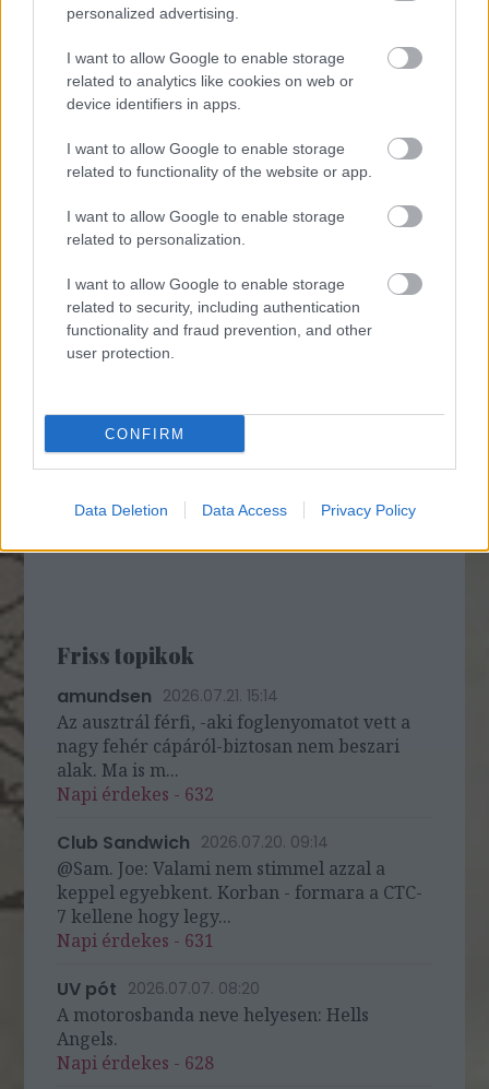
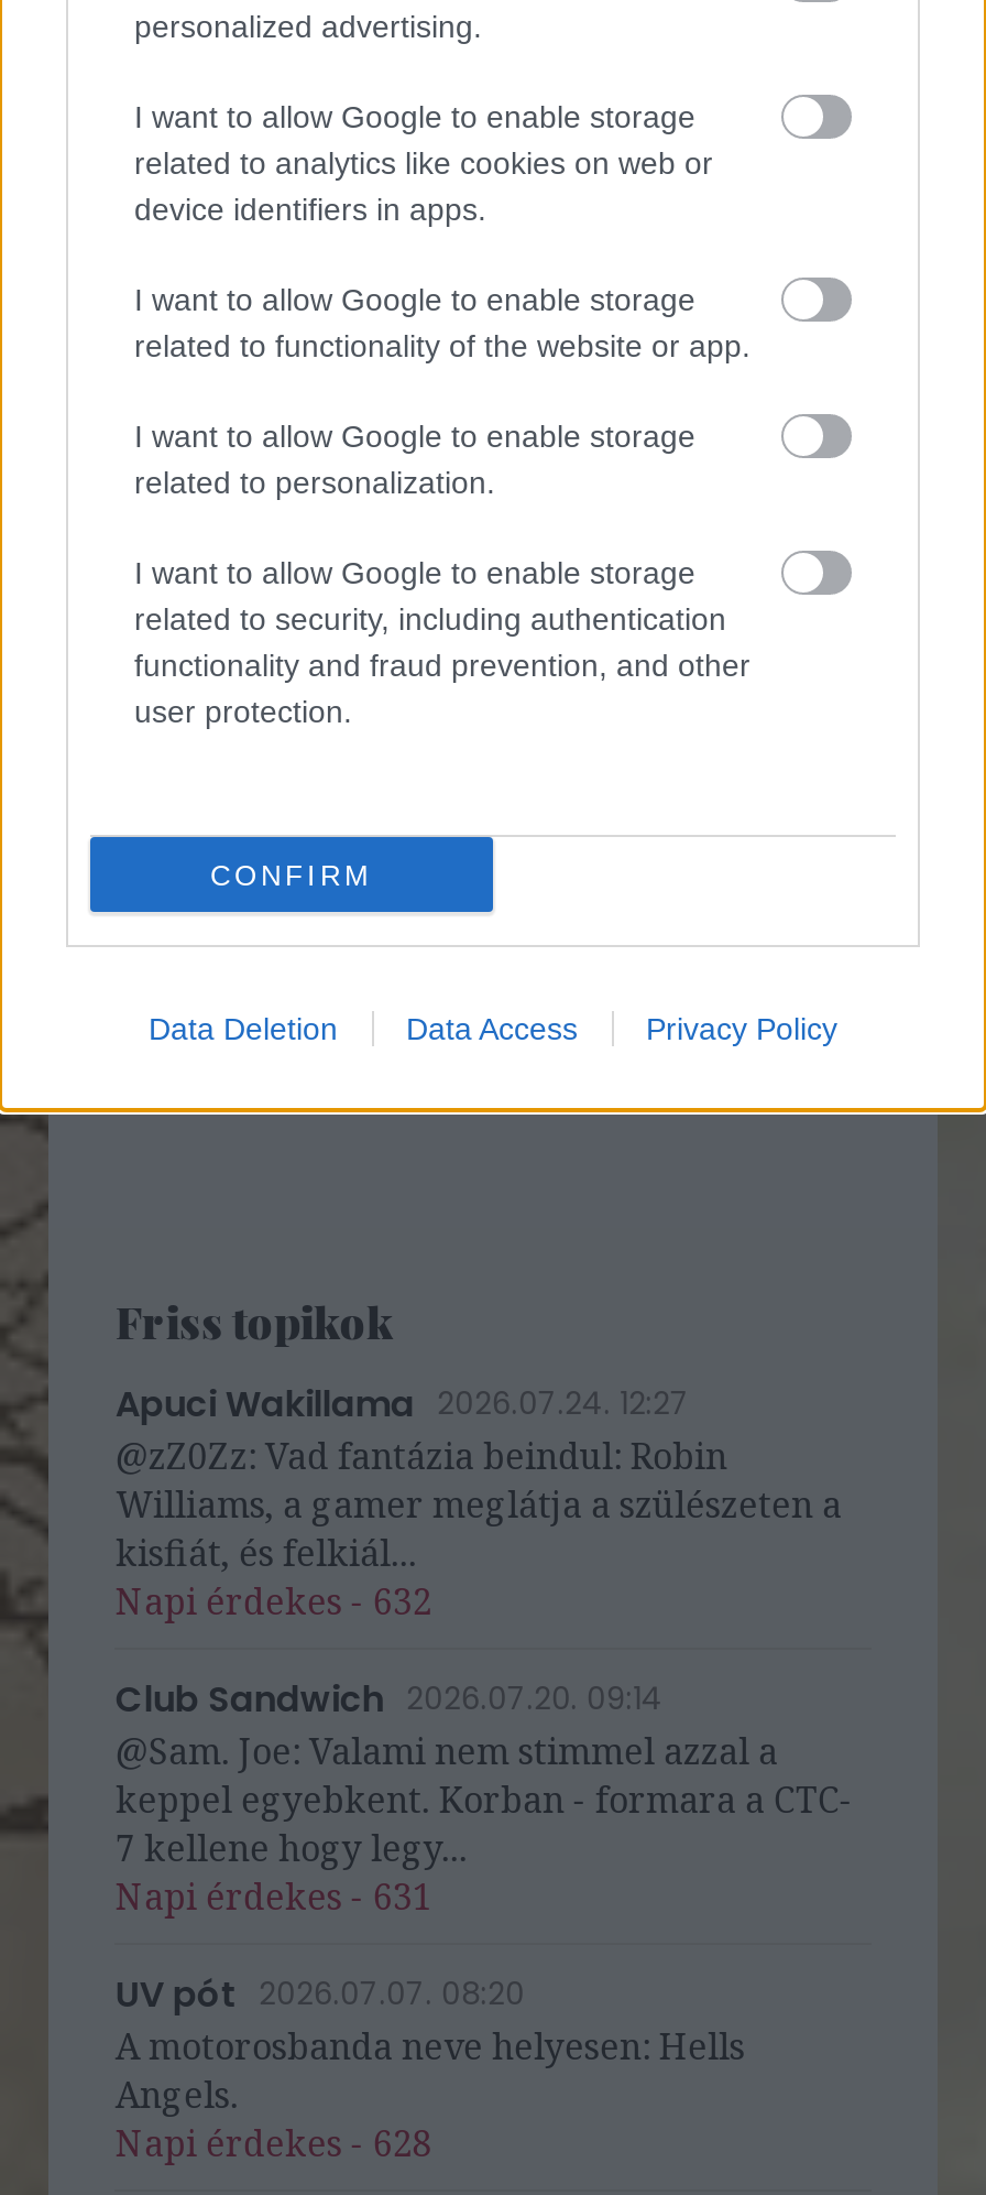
[57,684,411,782] amundsen 2026.07.21. 15:14 | Az ausztrál férfi, -aki foglenyomatot vett a | nagy fehér cápáról-biztosan nem beszari | alak. Ma is m... -> [115,1379,842,1577] Apuci Wakillama 2026.07.24. 12:27 | @zZ0Zz: Vad fantázia beindul: Robin | Williams, a gamer meglátja a szülészeten a | kisfiát, és felkiál...

